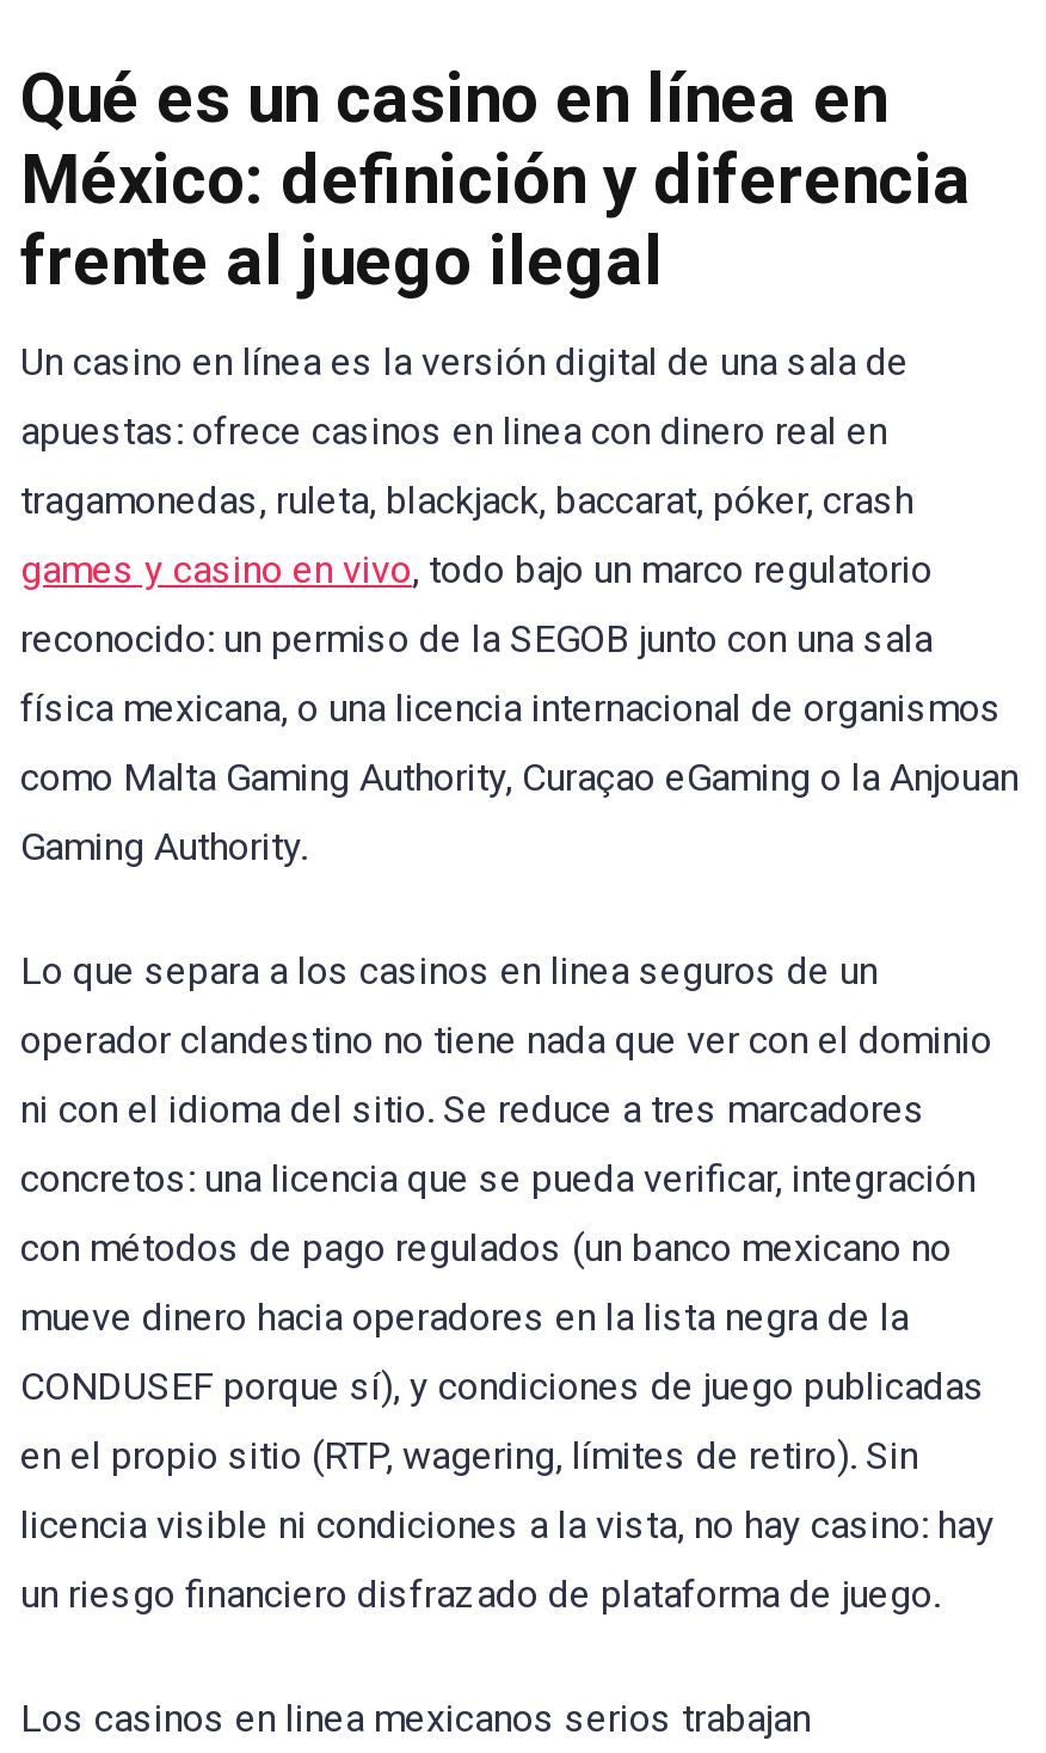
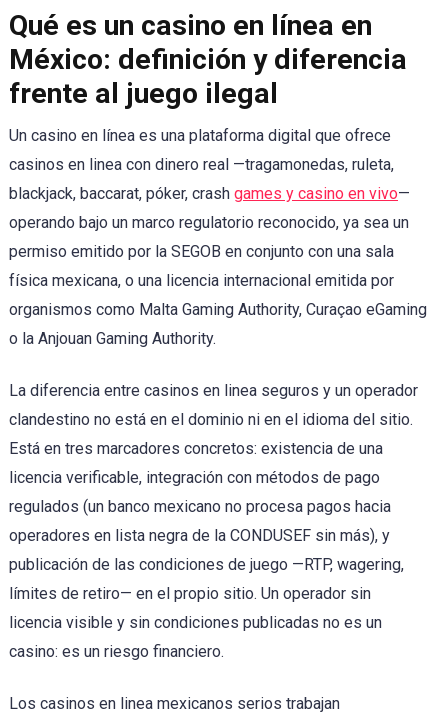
[20,338,909,384] Un casino en línea es la versión digital de una sala de -> [9,126,391,145] Un casino en línea es una plataforma digital que ofrece
[20,408,887,453] apuestas: ofrece casinos en linea con dinero real en -> [9,155,394,174] casinos en linea con dinero real —tragamonedas, ruleta,
[20,477,913,522] tragamonedas, ruleta, blackjack, baccarat, póker, crash -> [9,184,410,203] blackjack, baccarat, póker, crash games y casino en vivo—
[20,546,933,592] games y casino en vivo, todo bajo un marco regulatorio -> [9,213,409,232] operando bajo un marco regulatorio reconocido, ya sea un
[20,615,933,661] reconocido: un permiso de la SEGOB junto con una sala -> [9,242,394,261] permiso emitido por la SEGOB en conjunto con una sala
[20,685,1002,730] física mexicana, o una licencia internacional de organismos -> [9,271,394,290] física mexicana, o una licencia internacional emitida por
[20,754,1019,799] como Malta Gaming Authority, Curaçao eGaming o la Anjouan -> [9,300,427,319] organismos como Malta Gaming Authority, Curaçao eGaming
[20,823,307,869] Gaming Authority. -> [9,329,216,348] o la Anjouan Gaming Authority.
[20,948,878,993] Lo que separa a los casinos en linea seguros de un -> [9,381,418,400] La diferencia entre casinos en linea seguros y un operador
[20,1017,992,1063] operador clandestino no tiene nada que ver con el dominio -> [9,410,413,429] clandestino no está en el dominio ni en el idioma del sitio.
[20,1086,925,1132] ni con el idioma del sitio. Se reduce a tres marcadores -> [9,439,383,458] Está en tres marcadores concretos: existencia de una
[20,1156,976,1201] concretos: una licencia que se pueda verificar, integración -> [9,468,380,487] licencia verificable, integración con métodos de pago
[20,1225,952,1270] con métodos de pago regulados (un banco mexicano no -> [9,497,391,516] regulados (un banco mexicano no procesa pagos hacia
[20,1294,909,1340] mueve dinero hacia operadores en la lista negra de la -> [9,526,390,545] operadores en lista negra de la CONDUSEF sin más), y
[20,1363,985,1409] CONDUSEF porque sí), y condiciones de juego publicadas -> [9,555,404,574] publicación de las condiciones de juego —RTP, wagering,
[20,1433,918,1478] en el propio sitio (RTP, wagering, límites de retiro). Sin -> [9,584,371,603] límites de retiro— en el propio sitio. Un operador sin
[20,1502,995,1547] licencia visible ni condiciones a la vista, no hay casino: hay -> [9,613,382,632] licencia visible y sin condiciones publicadas no es un
[20,1571,940,1617] un riesgo financiero disfrazado de plataforma de juego. -> [9,642,224,661] casino: es un riesgo financiero.

